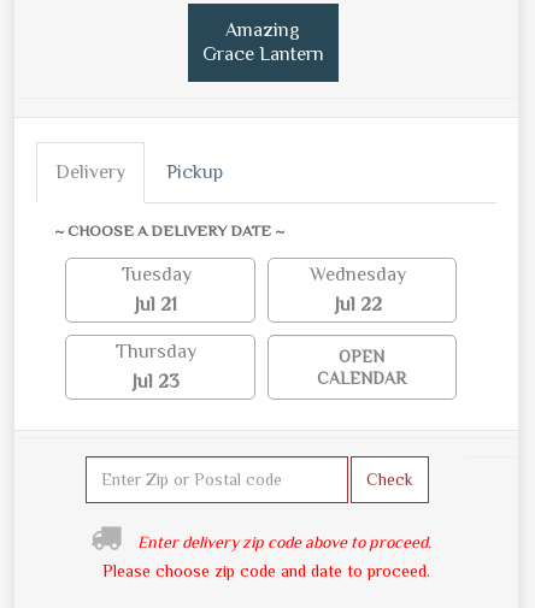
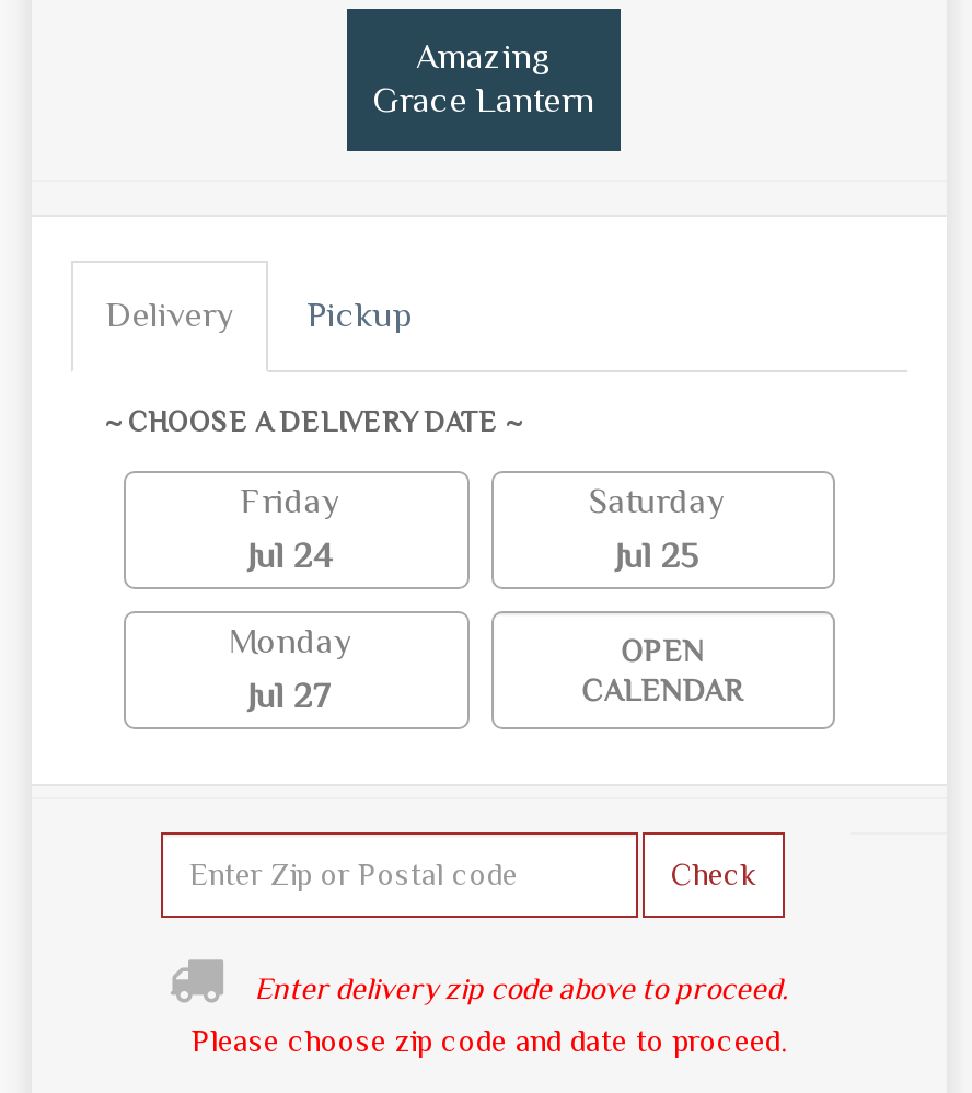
[121,264,191,315] Tuesday | Jul 21 -> [240,482,339,576] Friday | Jul 24
[310,264,406,315] Wednesday | Jul 22 -> [588,482,724,576] Saturday | Jul 25
[116,341,197,392] Thursday | Jul 23 -> [228,622,351,716] Monday | Jul 27

